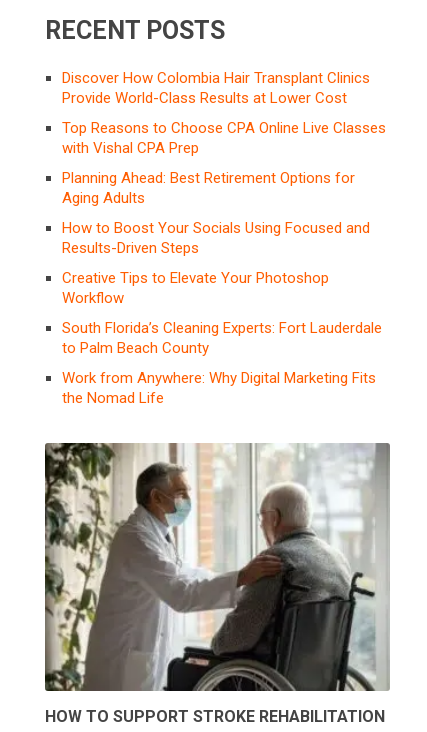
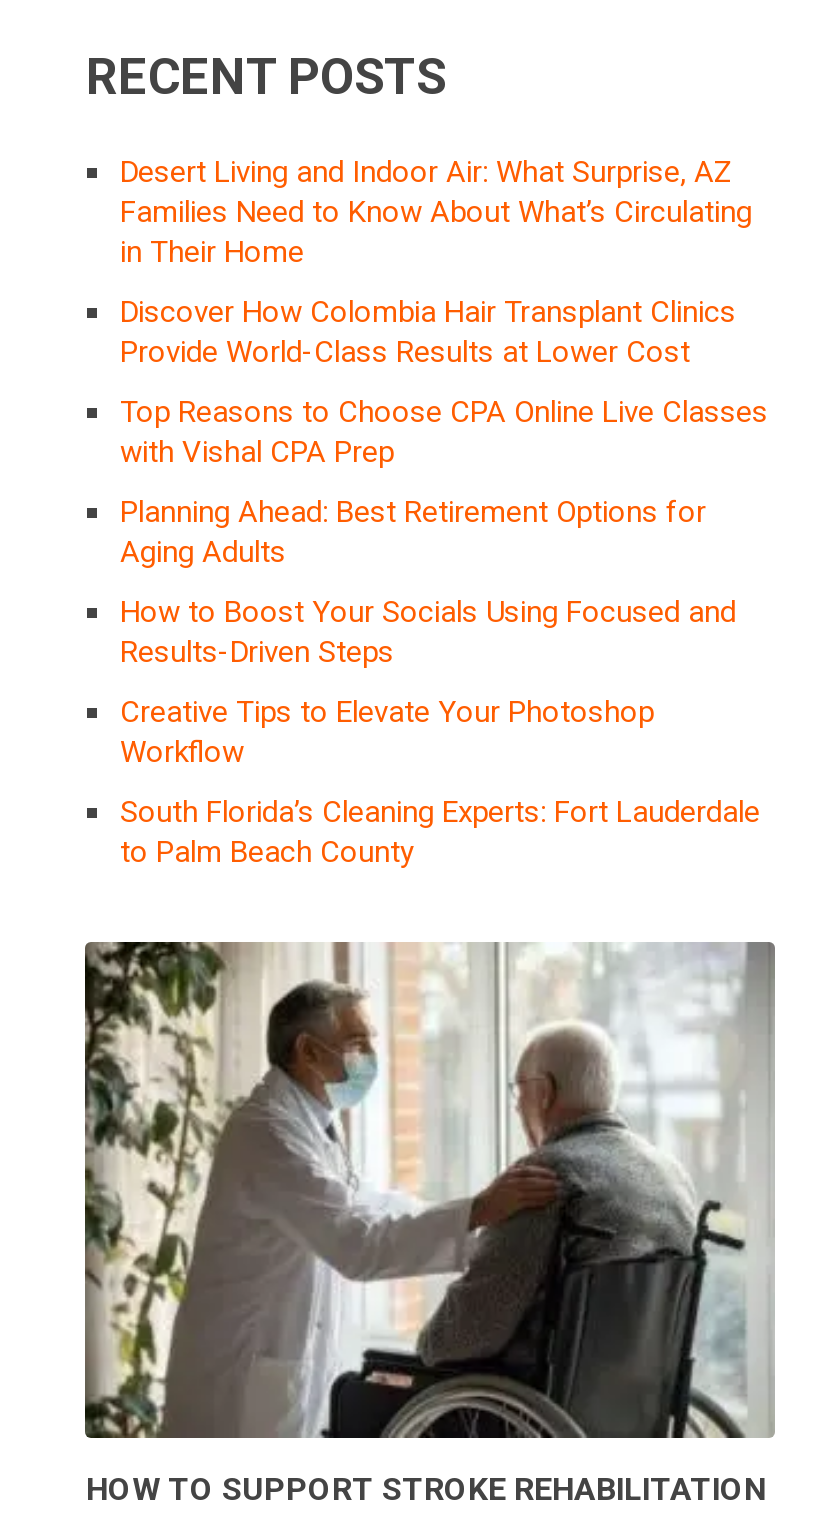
none -> [120,155,752,271] Desert Living and Indoor Air: What Surprise, AZ | Families Need to Know About What’s Circulating | in Their Home
moved [62,69,386,357] -> [120,295,768,871]: Discover How Colombia Hair Transplant Clinics | Provide World-Class Results at Lower Cost | Top Reasons to Choose CPA Online Live Classes | ... | South Florida’s Cleaning Experts: Fort Lauderdale | to Palm Beach County
[62,369,376,407] Work from Anywhere: Why Digital Marketing Fits | the Nomad Life -> none

